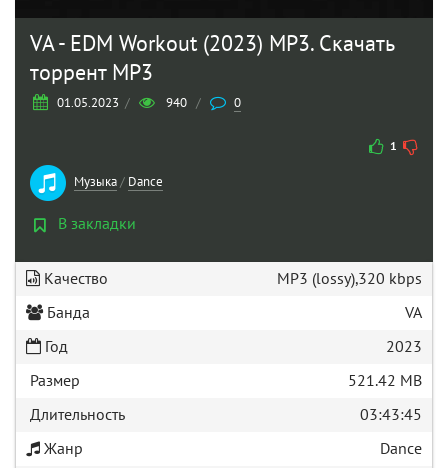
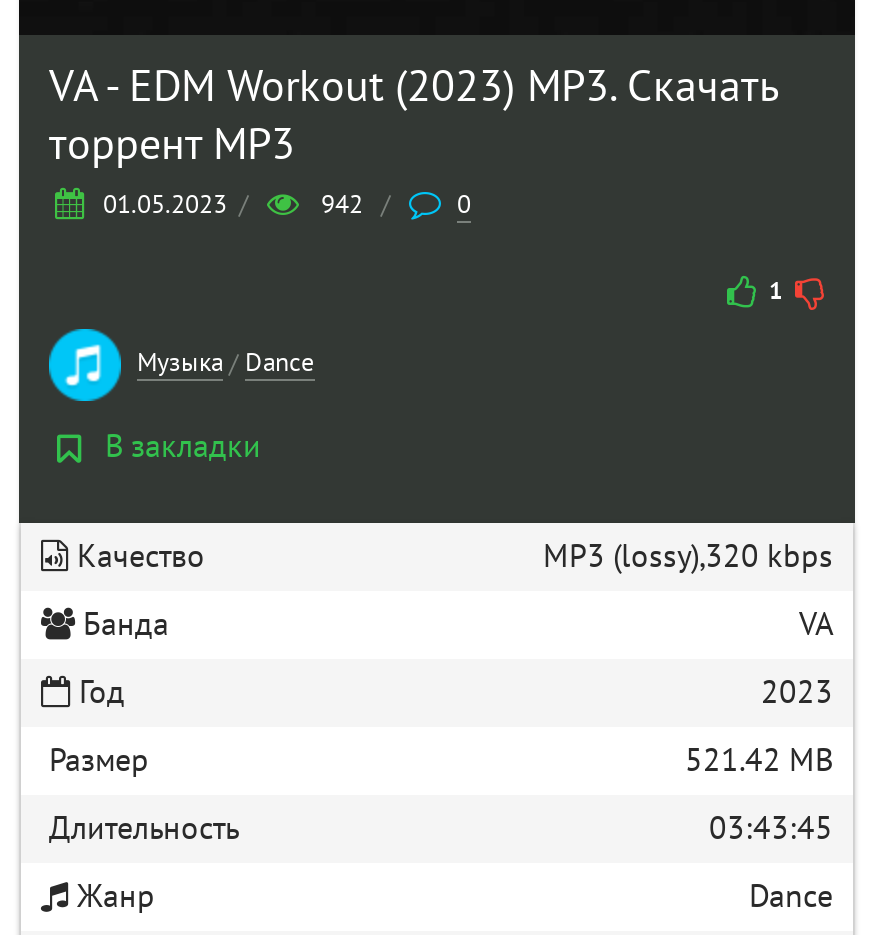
[163,95,201,111] 940 / -> [315,189,391,221] 942 /

